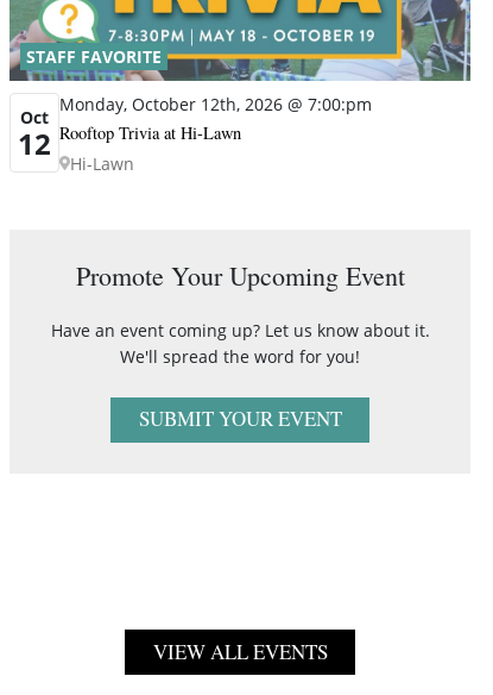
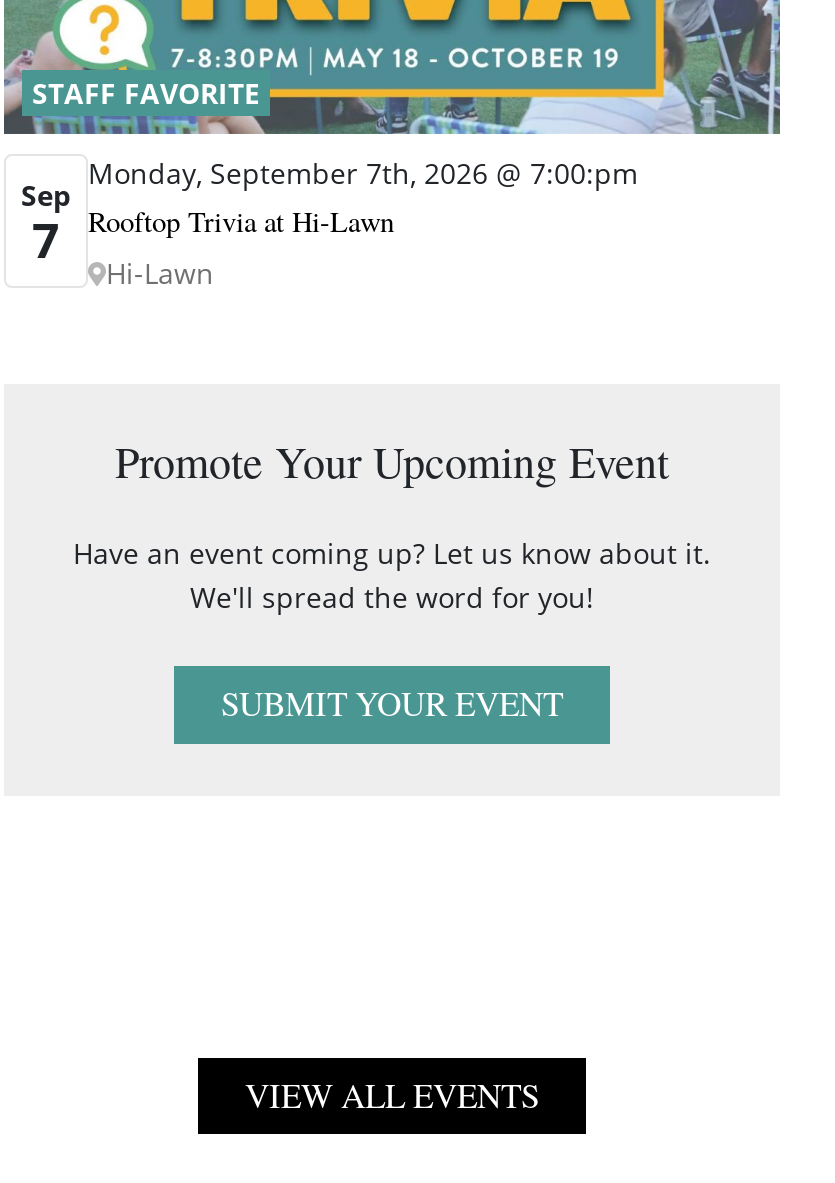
[59,92,372,115] Monday, October 12th, 2026 @ 7:00:pm -> [88,155,638,193] Monday, September 7th, 2026 @ 7:00:pm
[18,105,51,163] Oct | 12 -> [21,177,71,273] Sep | 7

